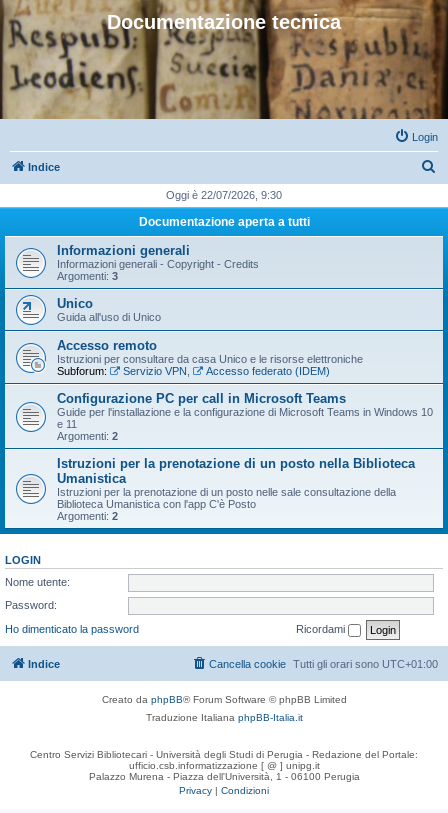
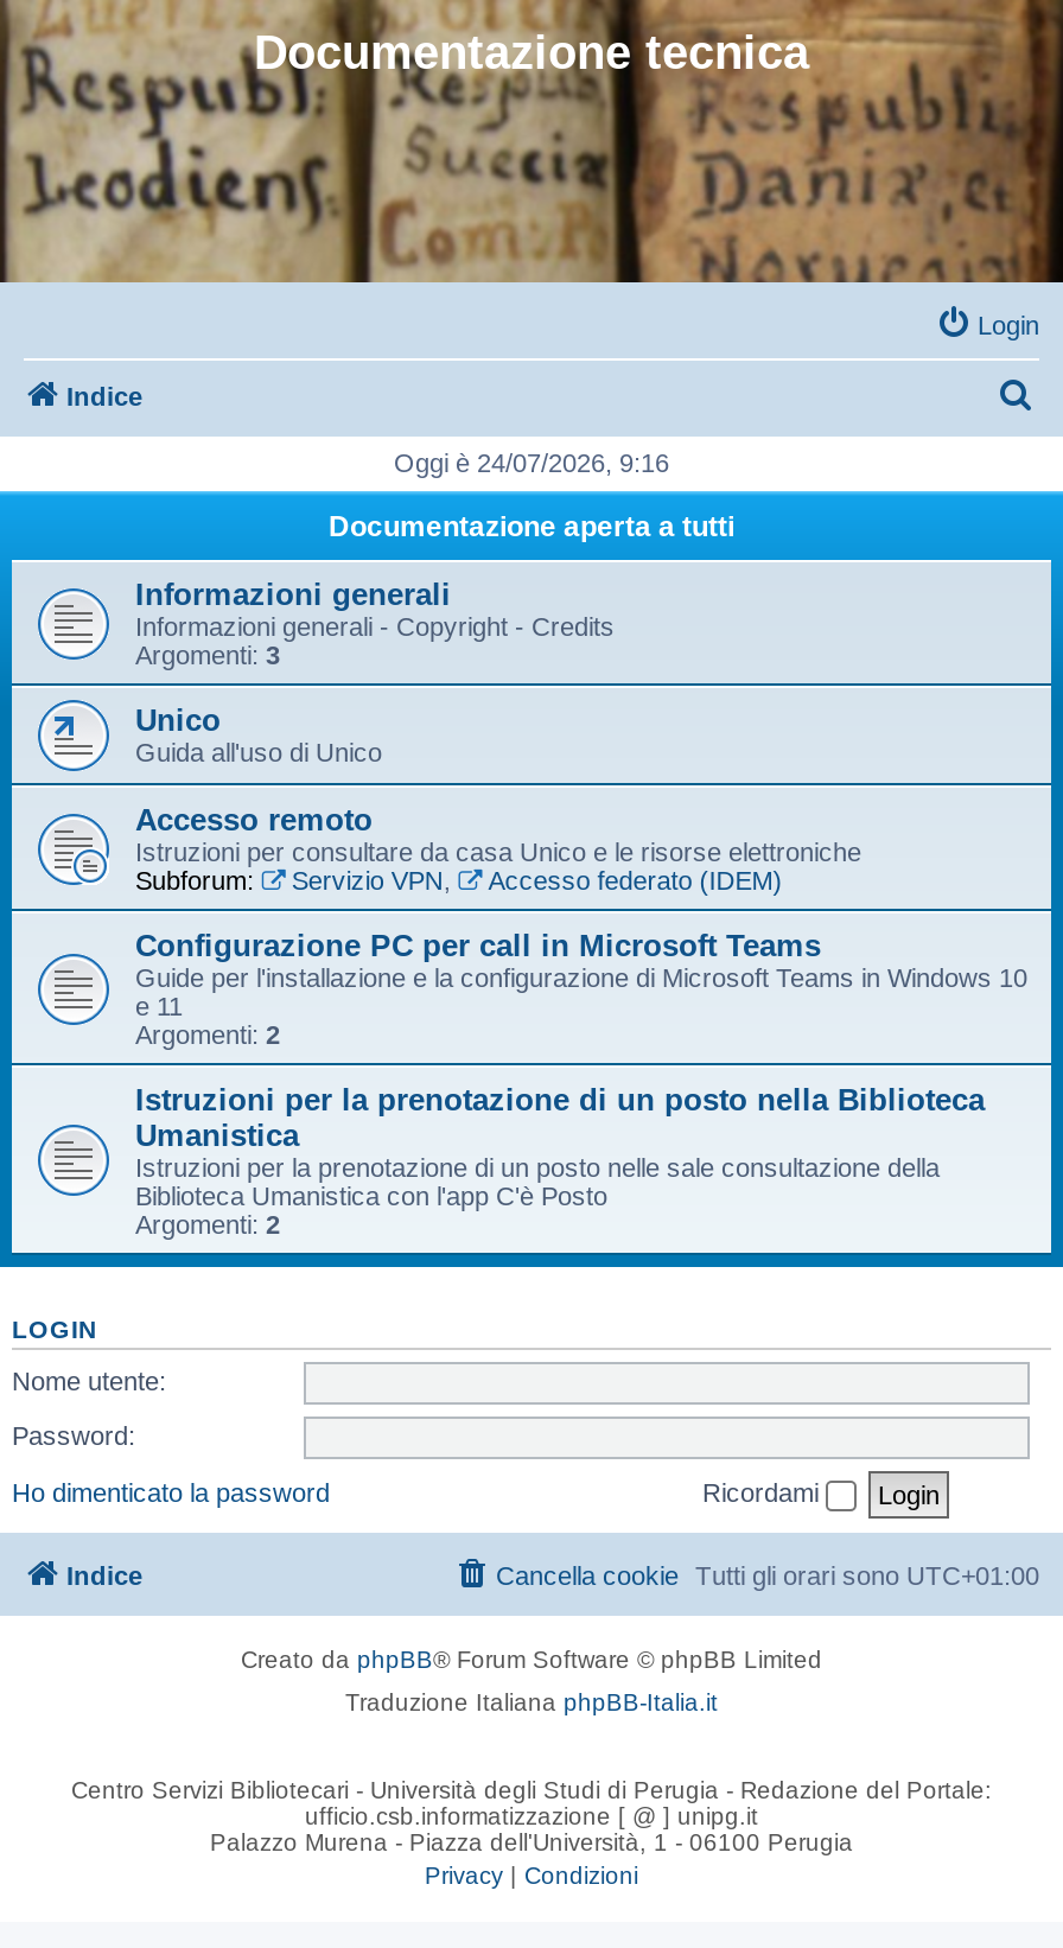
[166,189,282,201] Oggi è 22/07/2026, 9:30 -> [394,448,669,477] Oggi è 24/07/2026, 9:16

